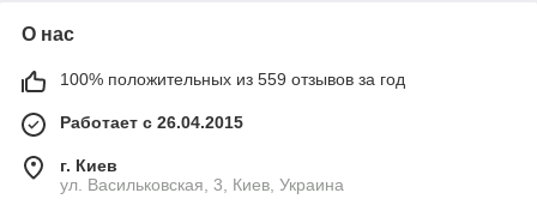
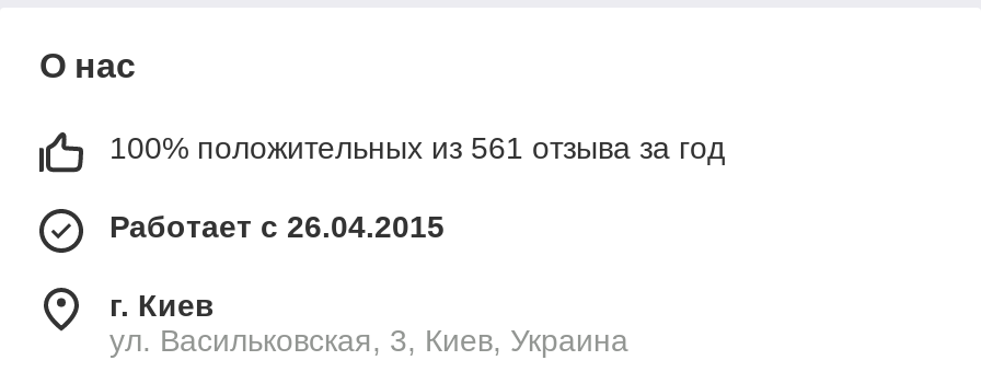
[60,70,405,89] 100% положительных из 559 отзывов за год -> [109,131,725,166] 100% положительных из 561 отзыва за год

